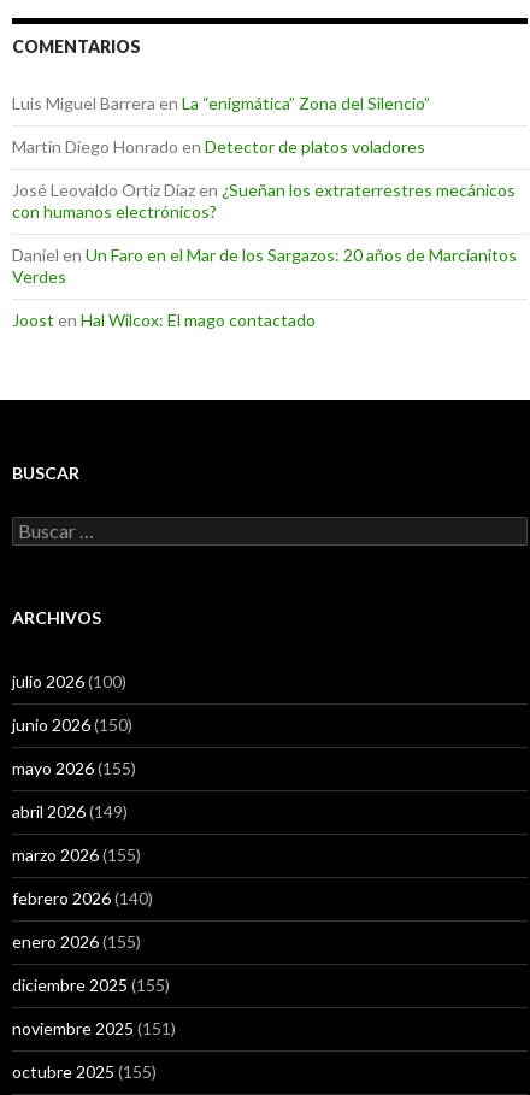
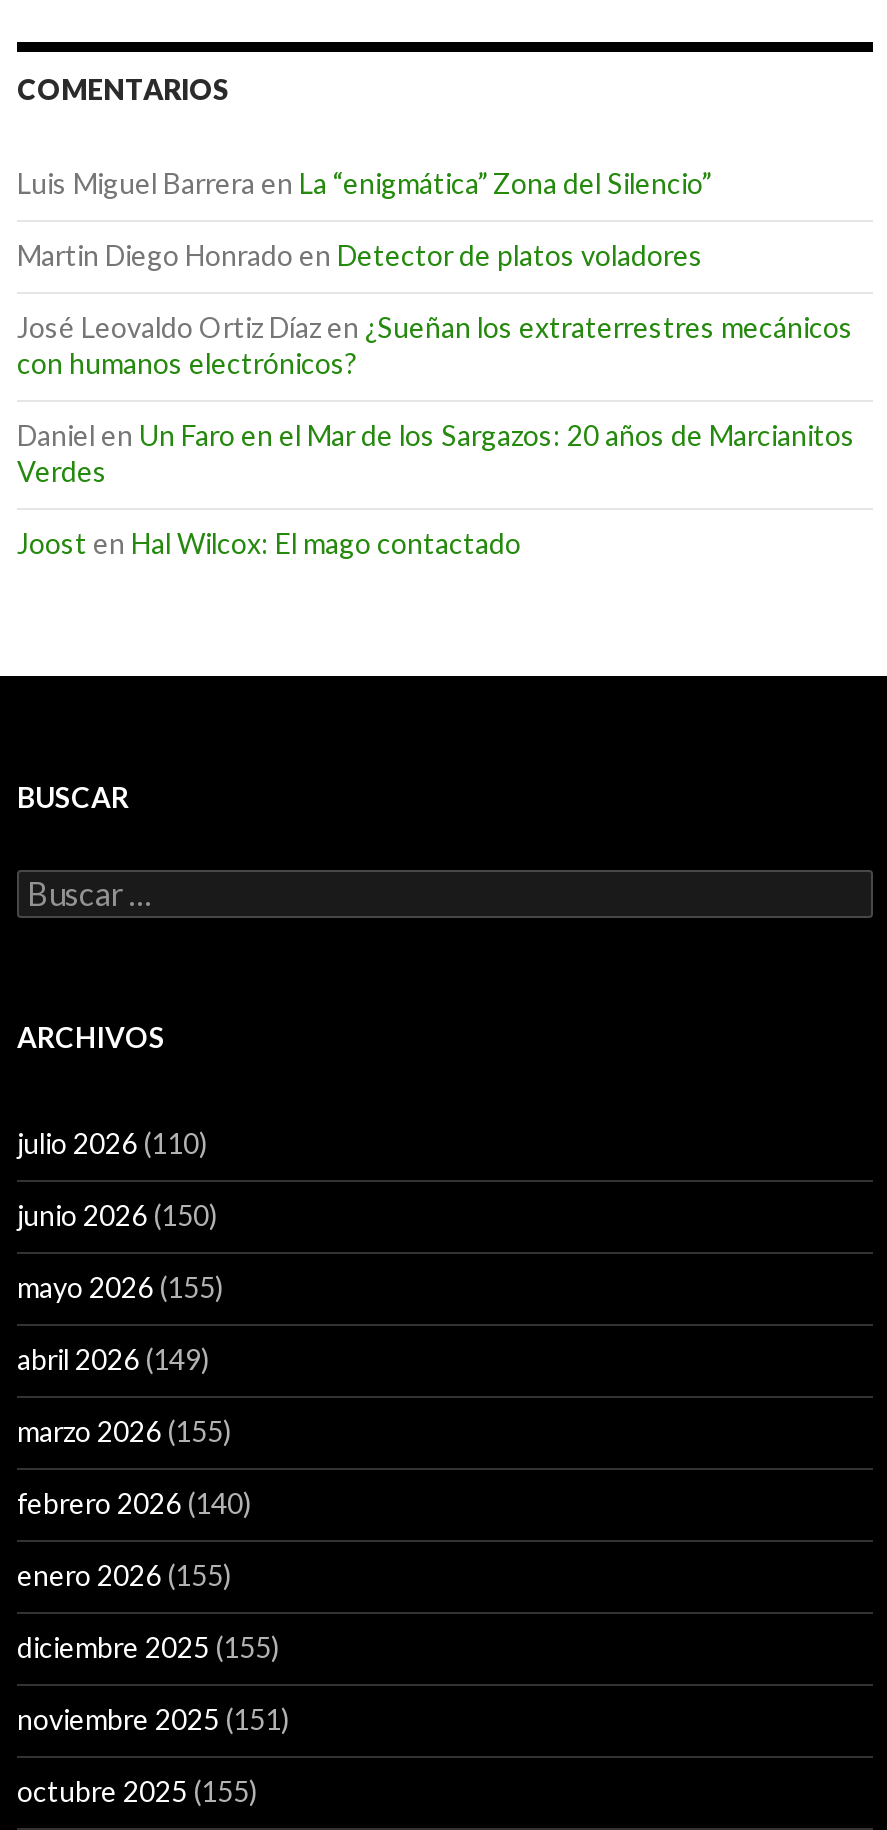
[12,671,126,691] julio 2026 (100) -> [17,1126,207,1160] julio 2026 (110)

